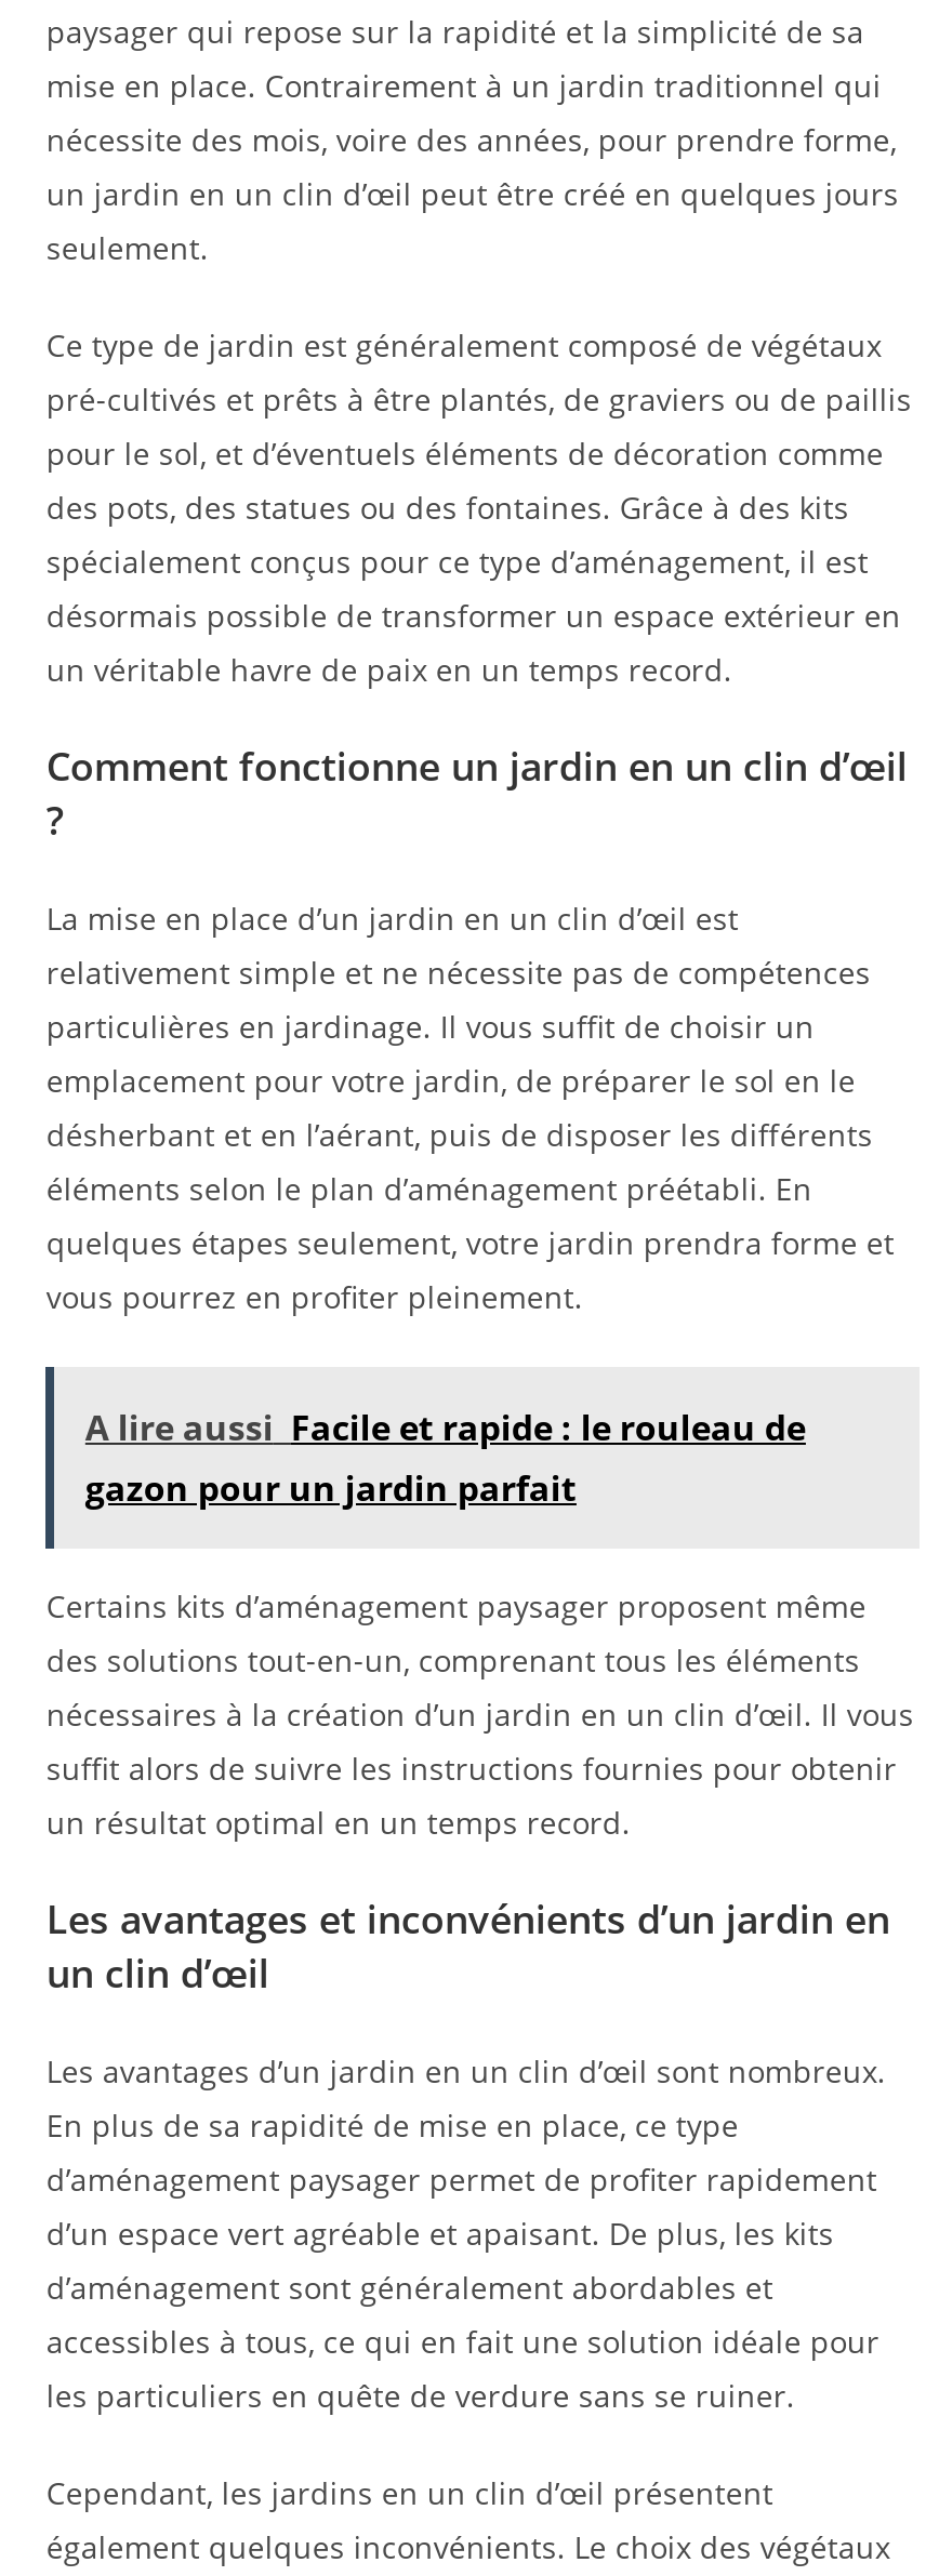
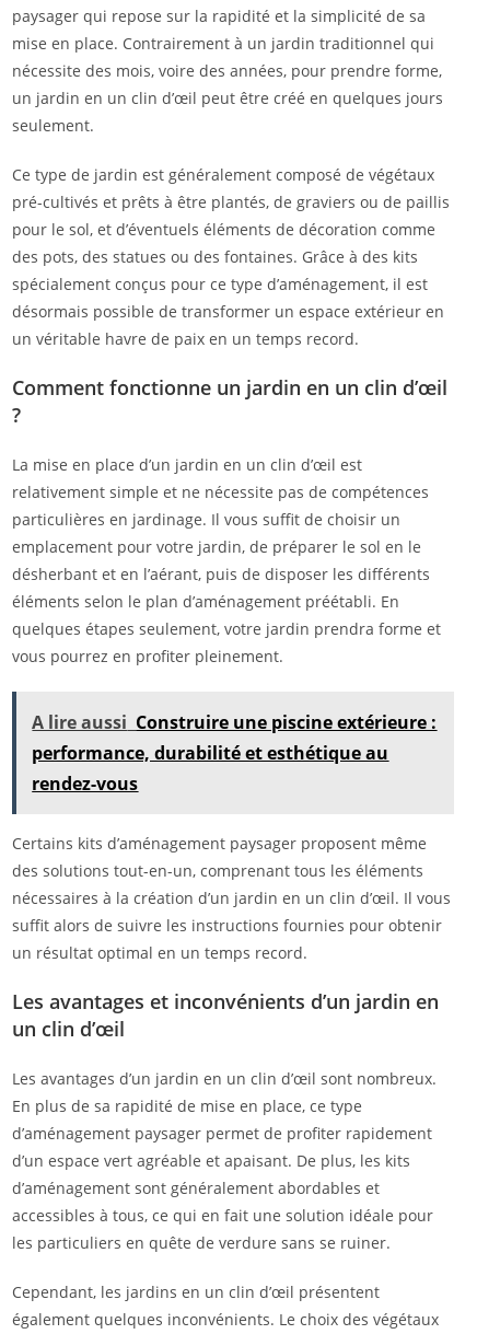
[85,1403,806,1511] A lire aussi Facile et rapide : le rouleau de | gazon pour un jardin parfait -> [32,710,437,795] A lire aussi Construire une piscine extérieure : | performance, durabilité et esthétique au | rendez-vous

